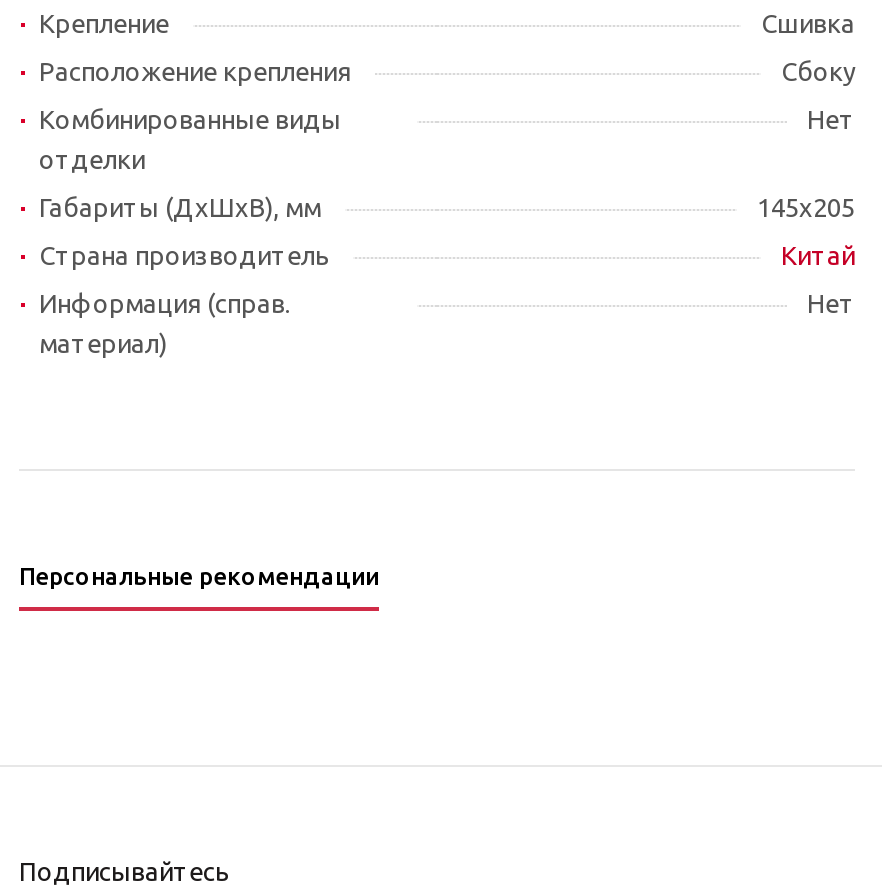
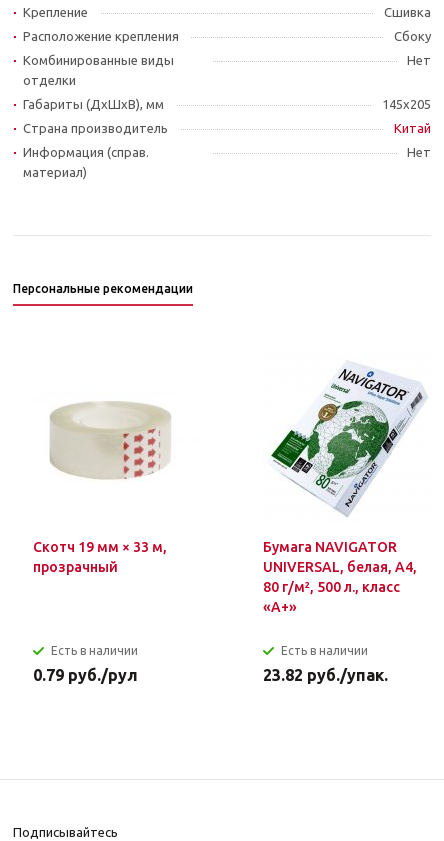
none -> [33,539,167,575] Скотч 19 мм × 33 м, | прозрачный
none -> [33,644,138,684] Есть в наличии | 0.79 руб./рул
none -> [49,401,172,480] [image]
none -> [263,363,428,684] [image] | Бумага NAVIGATOR | UNIVERSAL, белая, А4, | 80 г/м², 500 л., класс | «А+» | Есть в наличии | 23.82 руб./упак.

